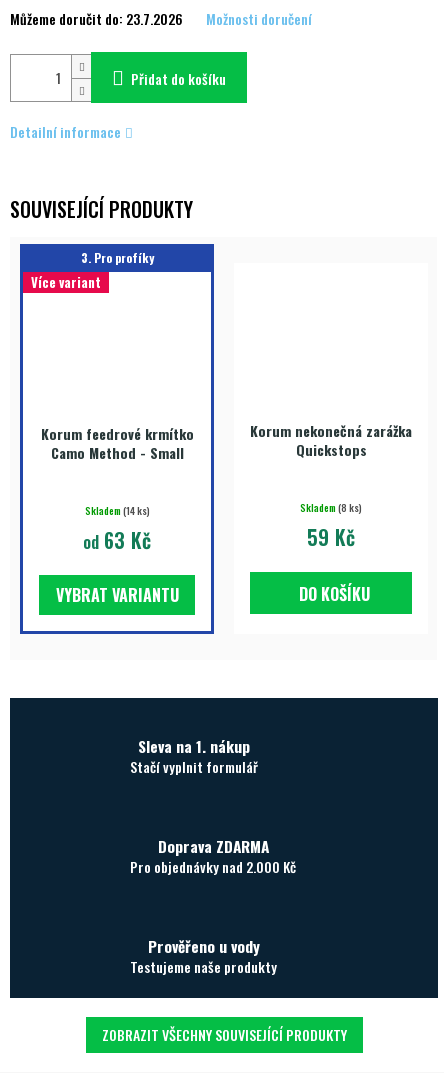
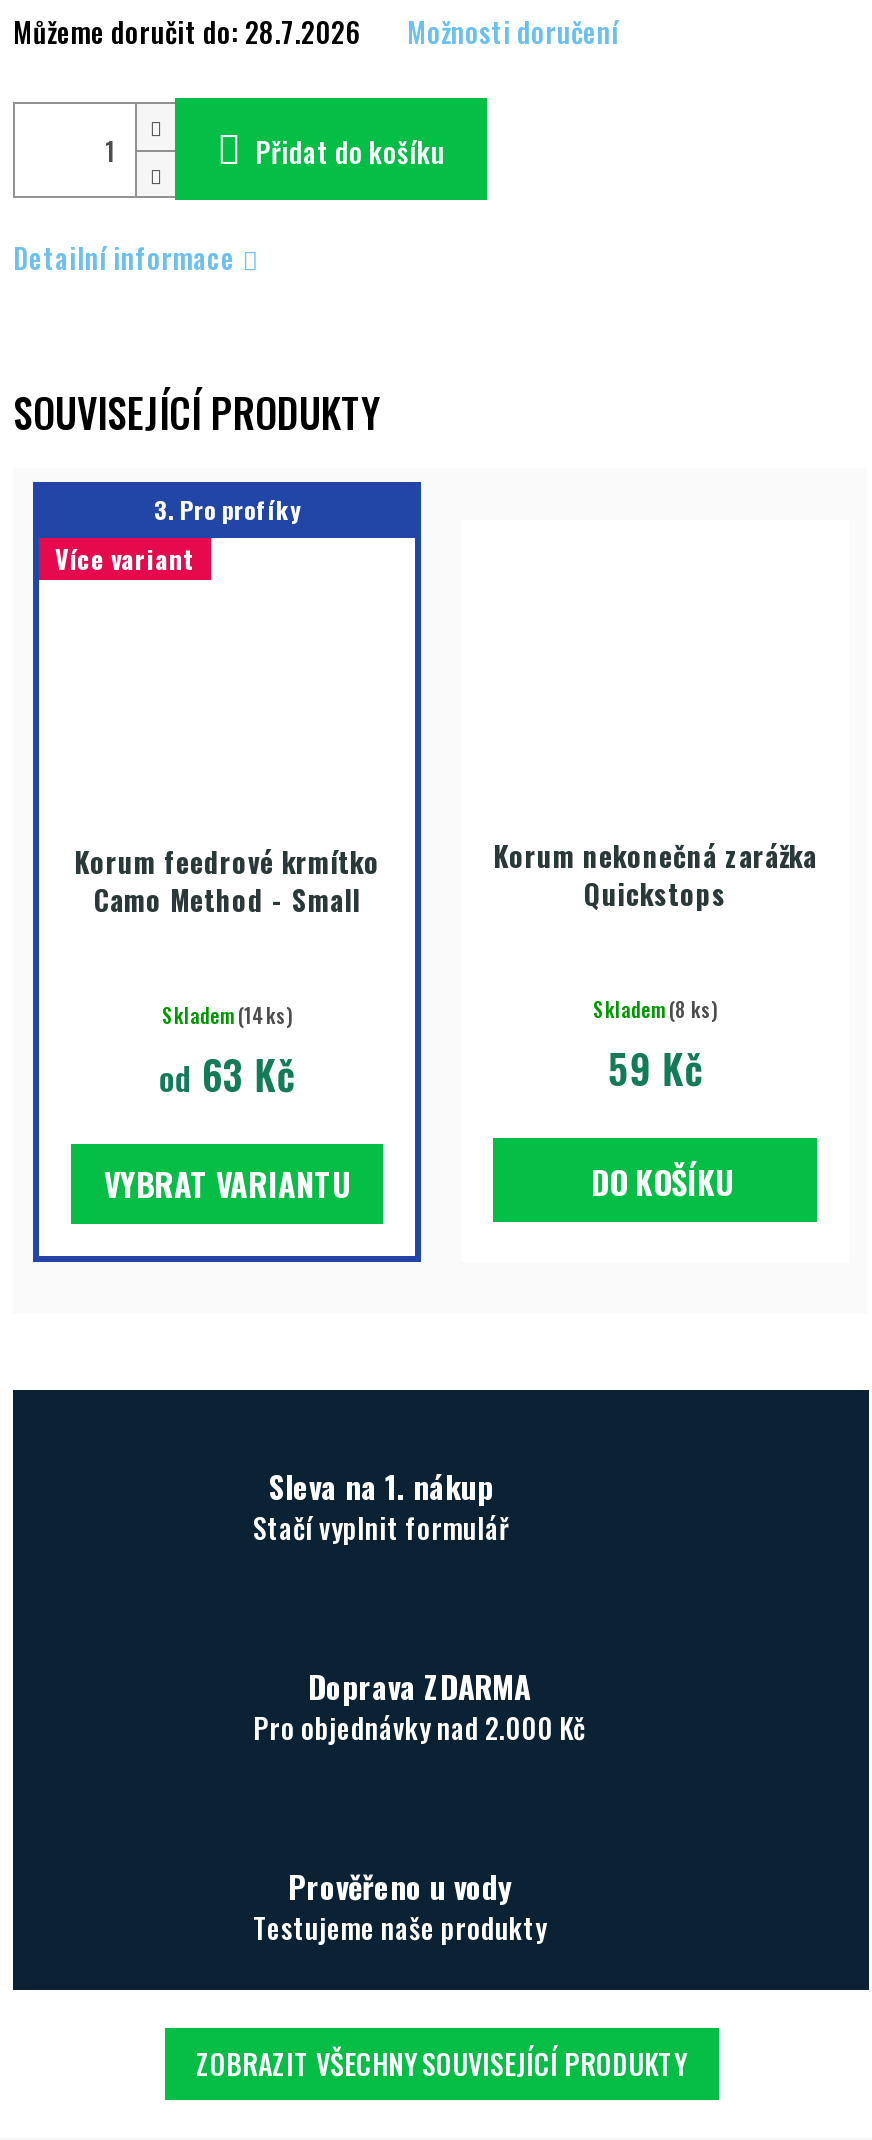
[10,8,183,29] Můžeme doručit do: 23.7.2026 -> [13,11,361,53] Můžeme doručit do: 28.7.2026

